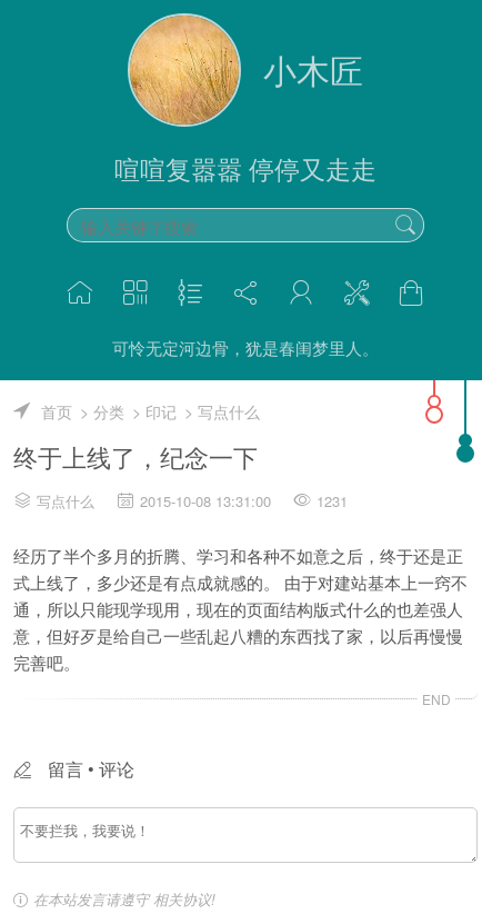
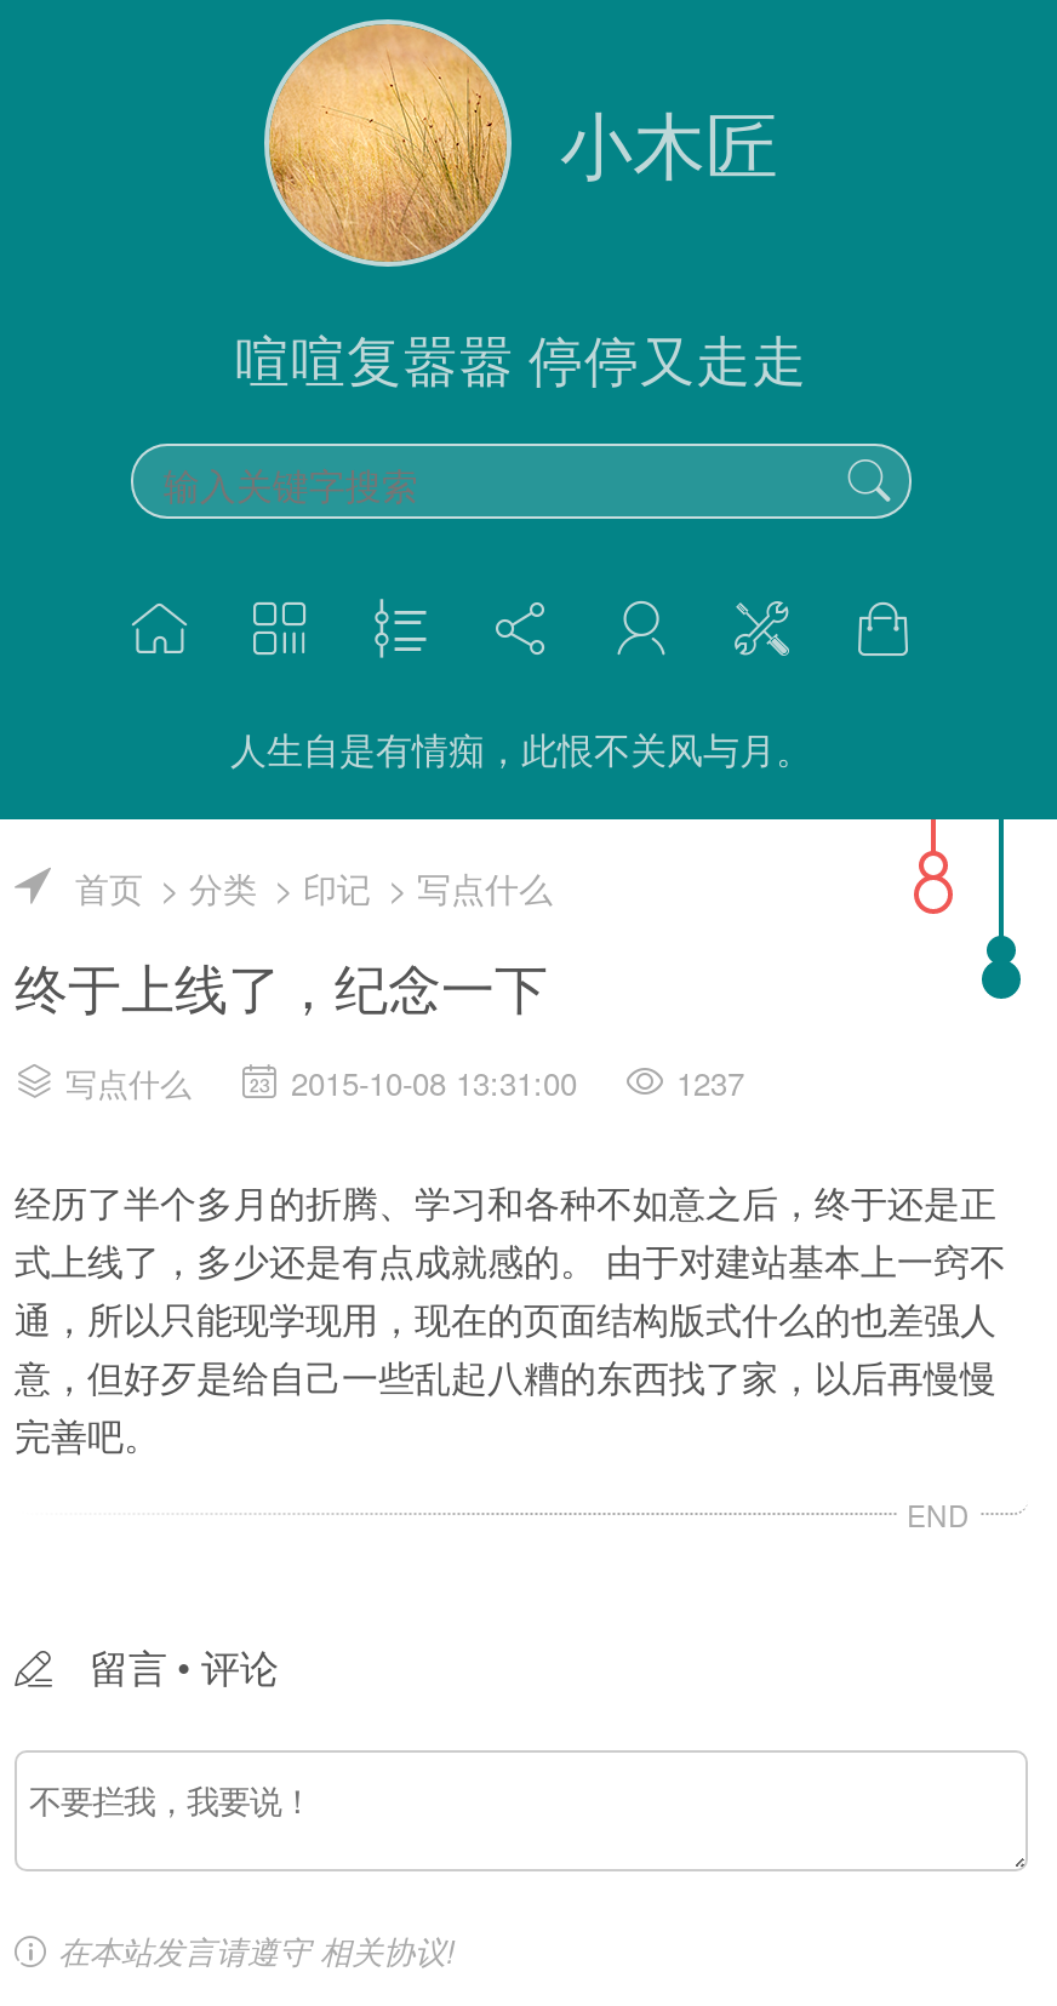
[112,336,379,359] 可怜无定河边骨，犹是春闺梦里人。 -> [230,722,812,773] 人生自是有情痴，此恨不关风与月。
[317,490,348,511] 1231 -> [676,1059,744,1105] 1237

